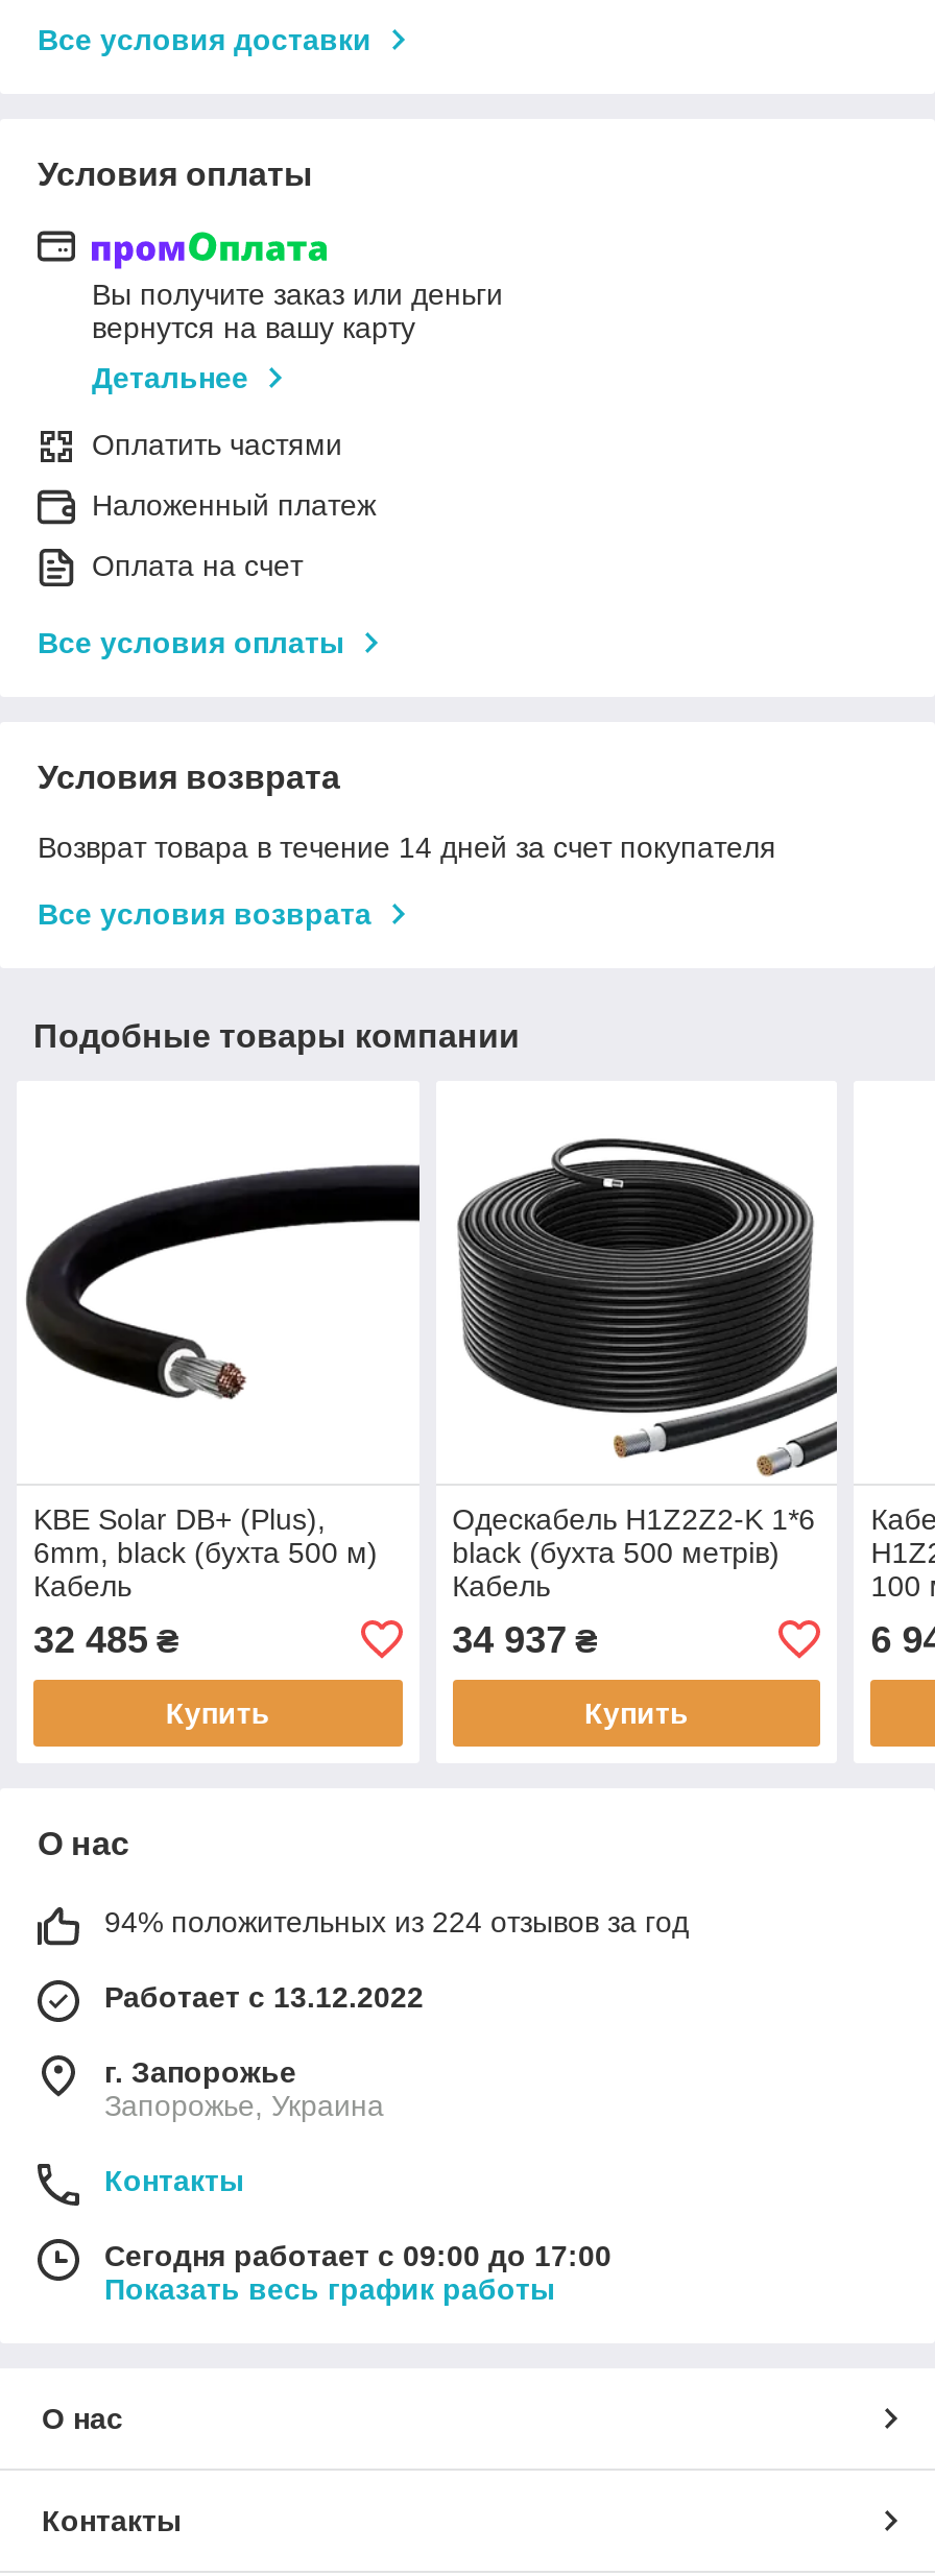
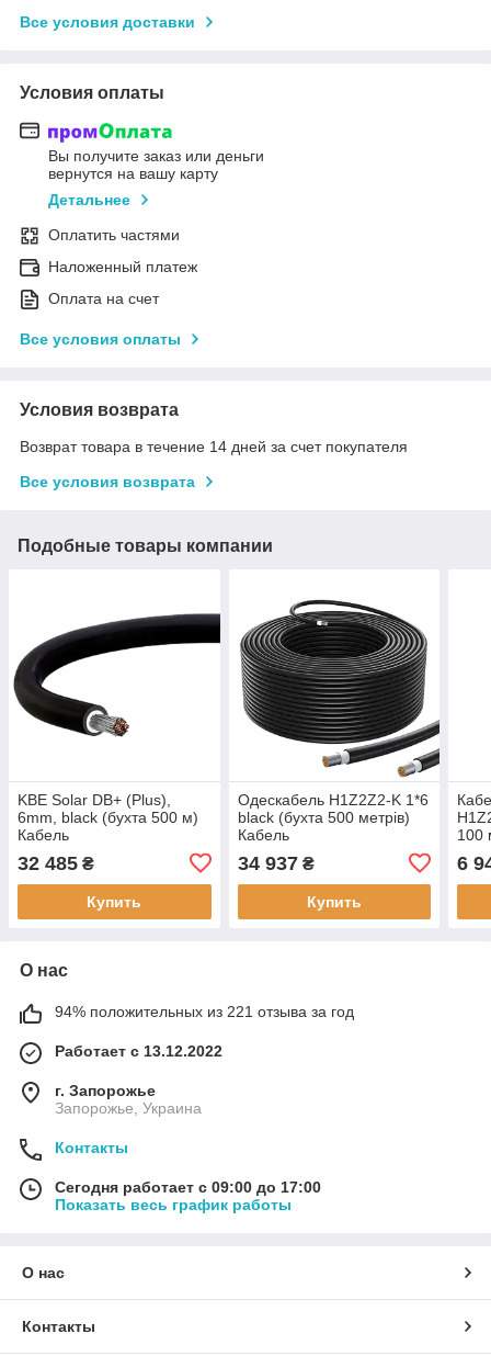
[104,1905,689,1938] 94% положительных из 224 отзывов за год -> [55,1003,354,1020] 94% положительных из 221 отзыва за год

